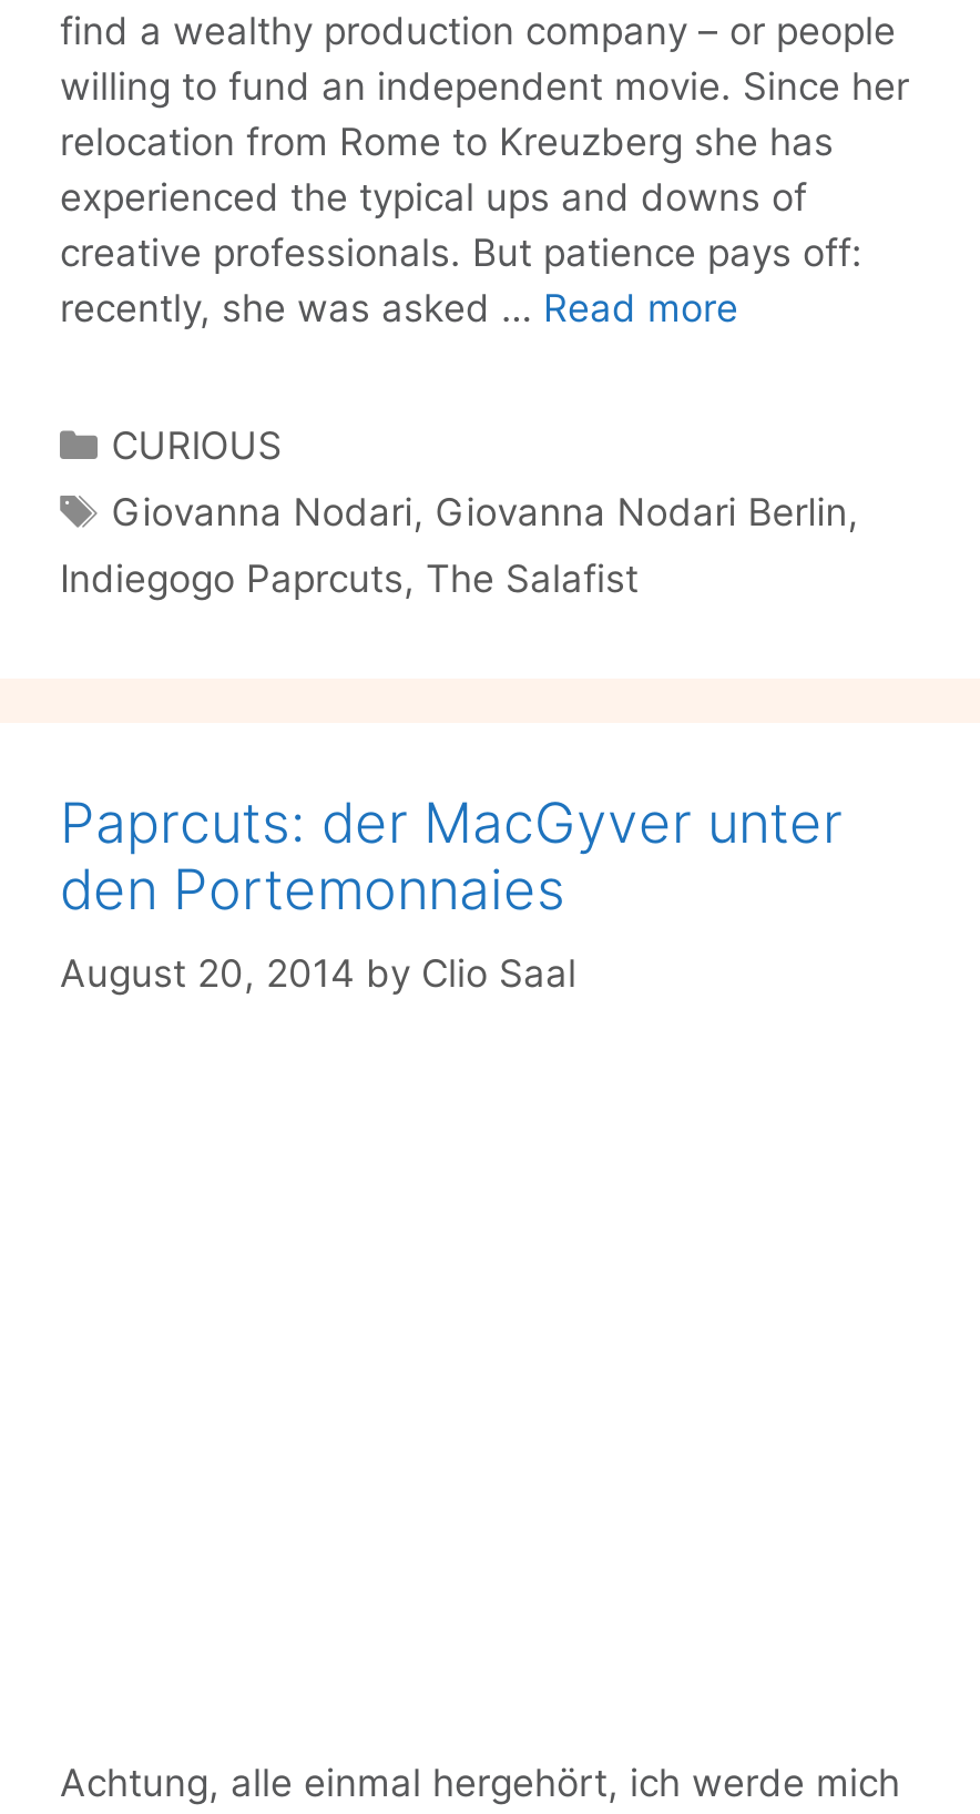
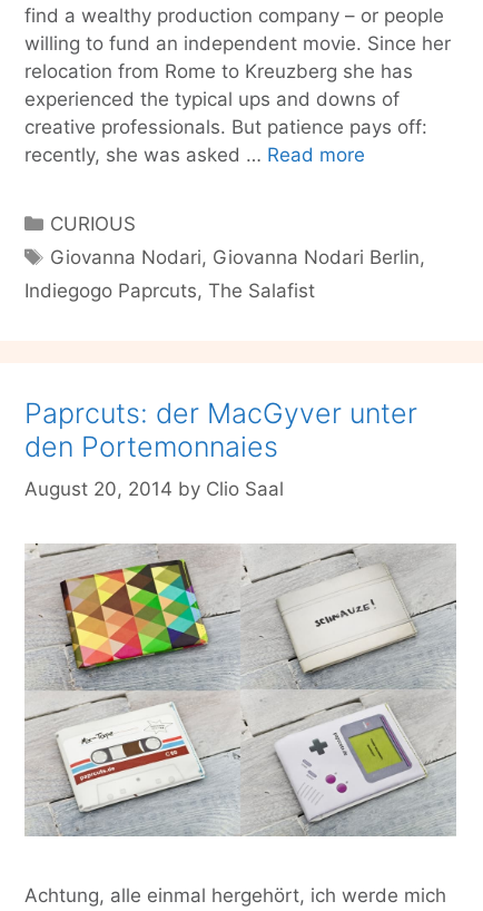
none -> [23,542,457,837] [image]

